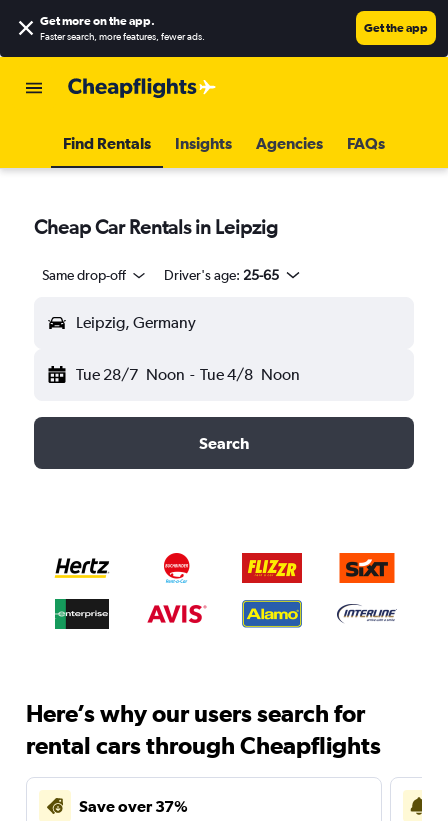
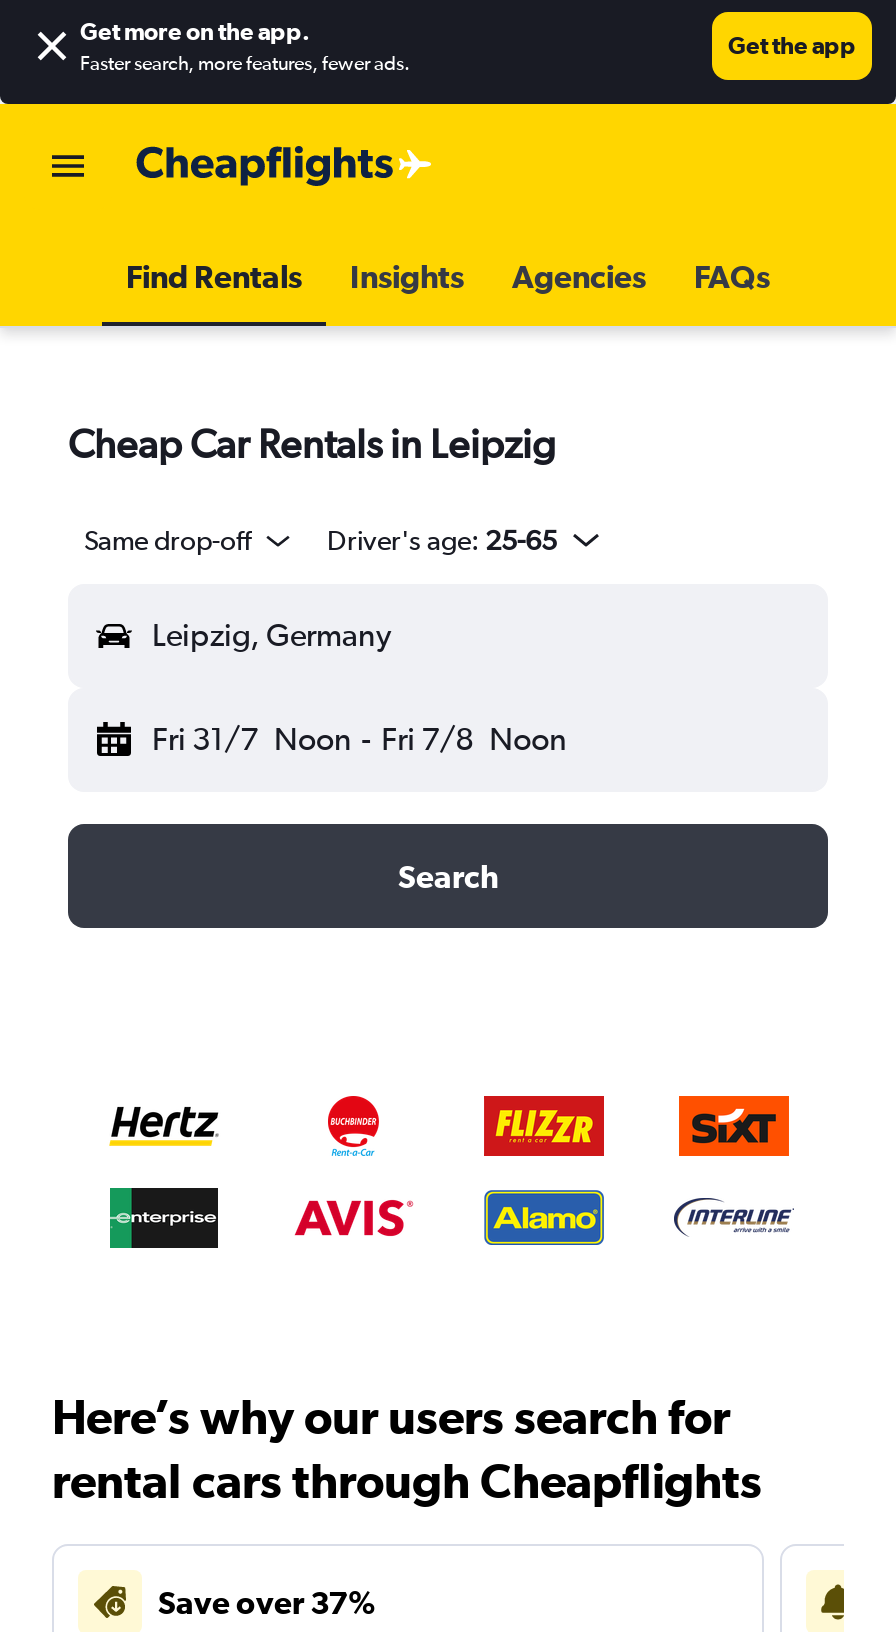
[76,365,300,384] Tue 28/7 Noon - Tue 4/8 Noon -> [152,720,567,758] Fri 31/7 Noon - Fri 7/8 Noon

